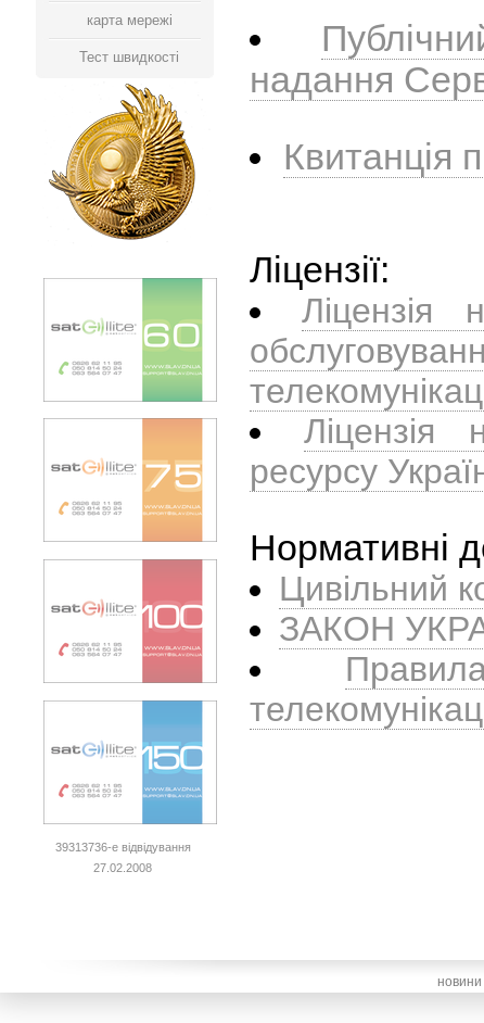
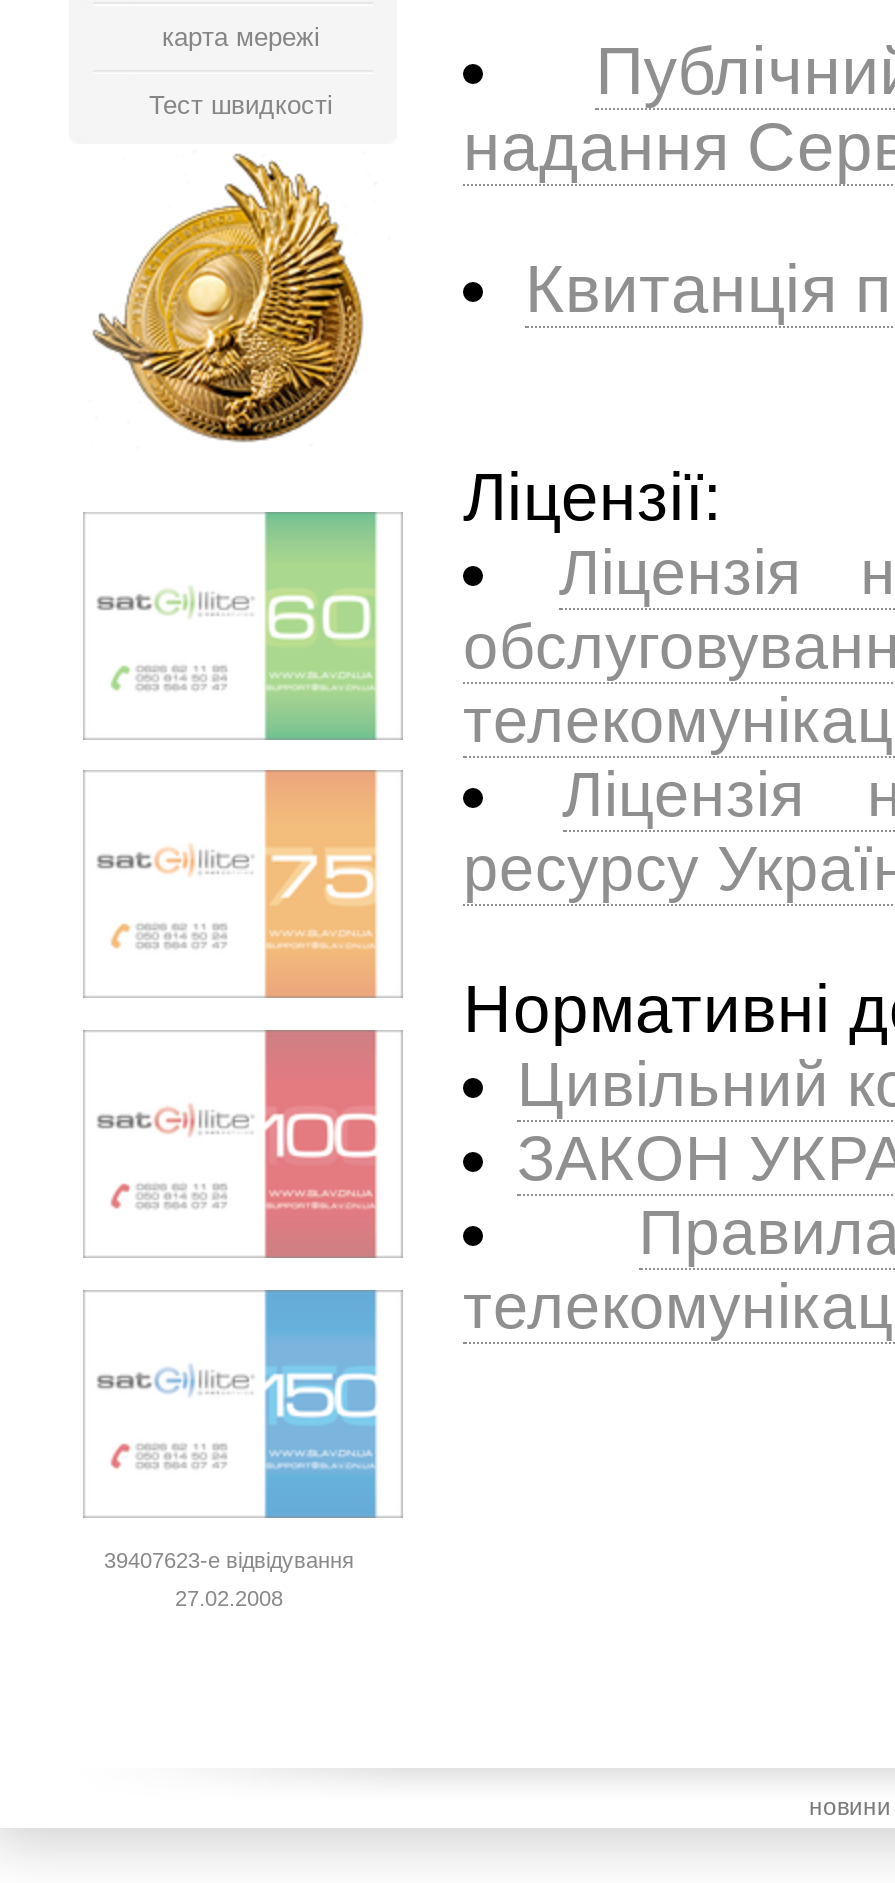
[55,841,190,854] 39313736-е відвідування -> [104,1548,354,1572] 39407623-е відвідування

